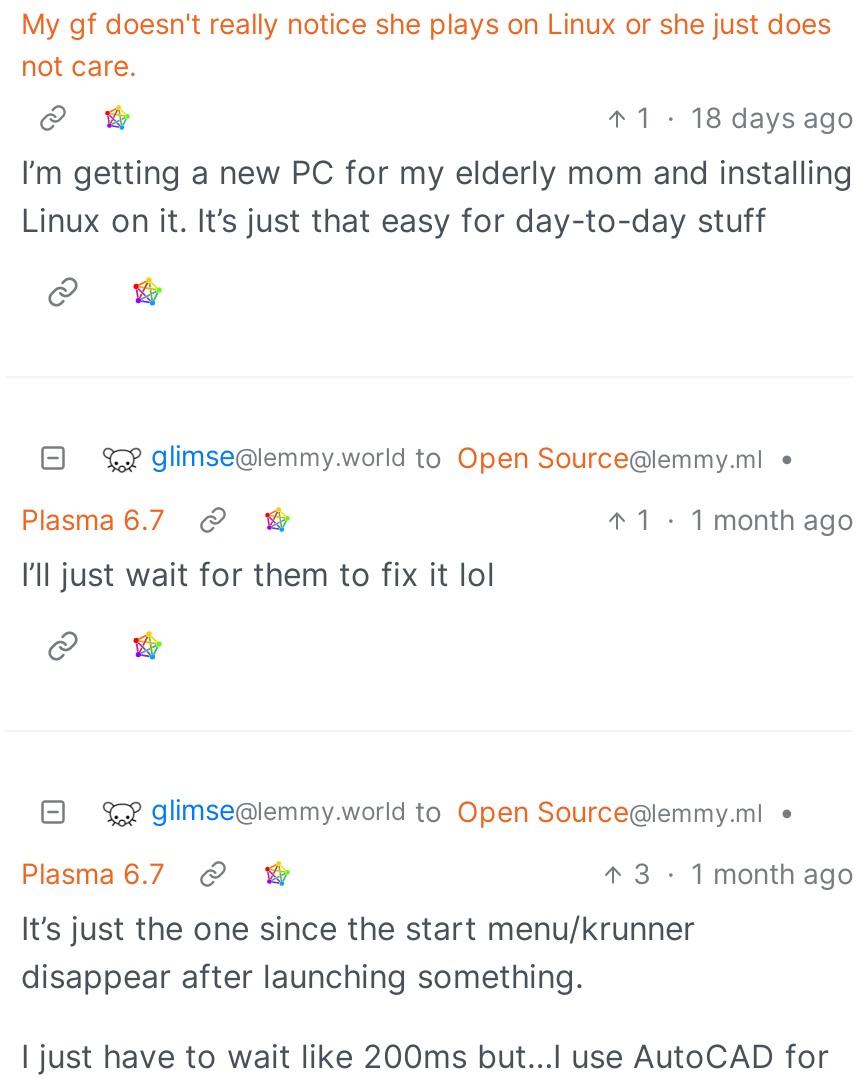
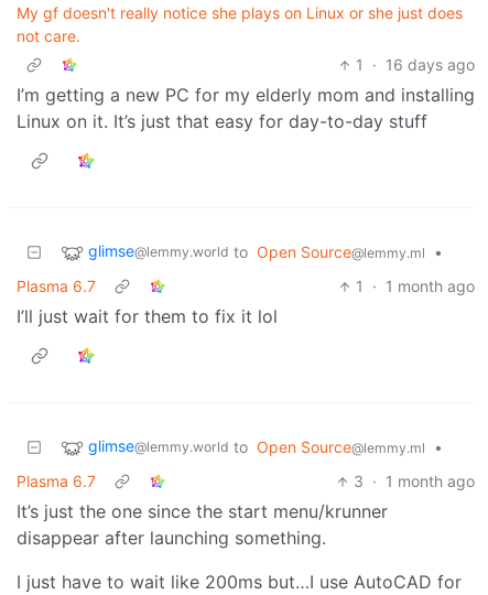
[637,100,853,134] 1 · 18 days ago -> [356,55,475,74] 1 · 16 days ago

